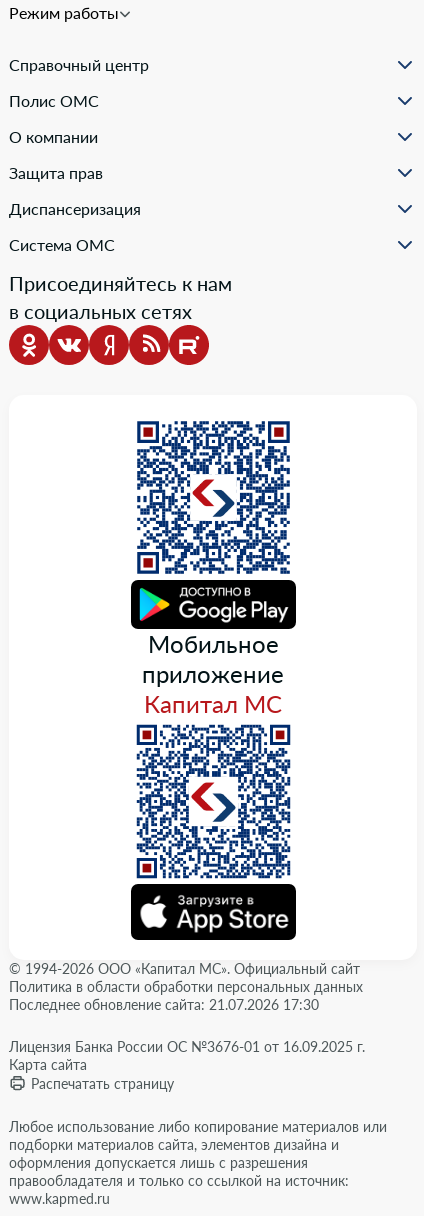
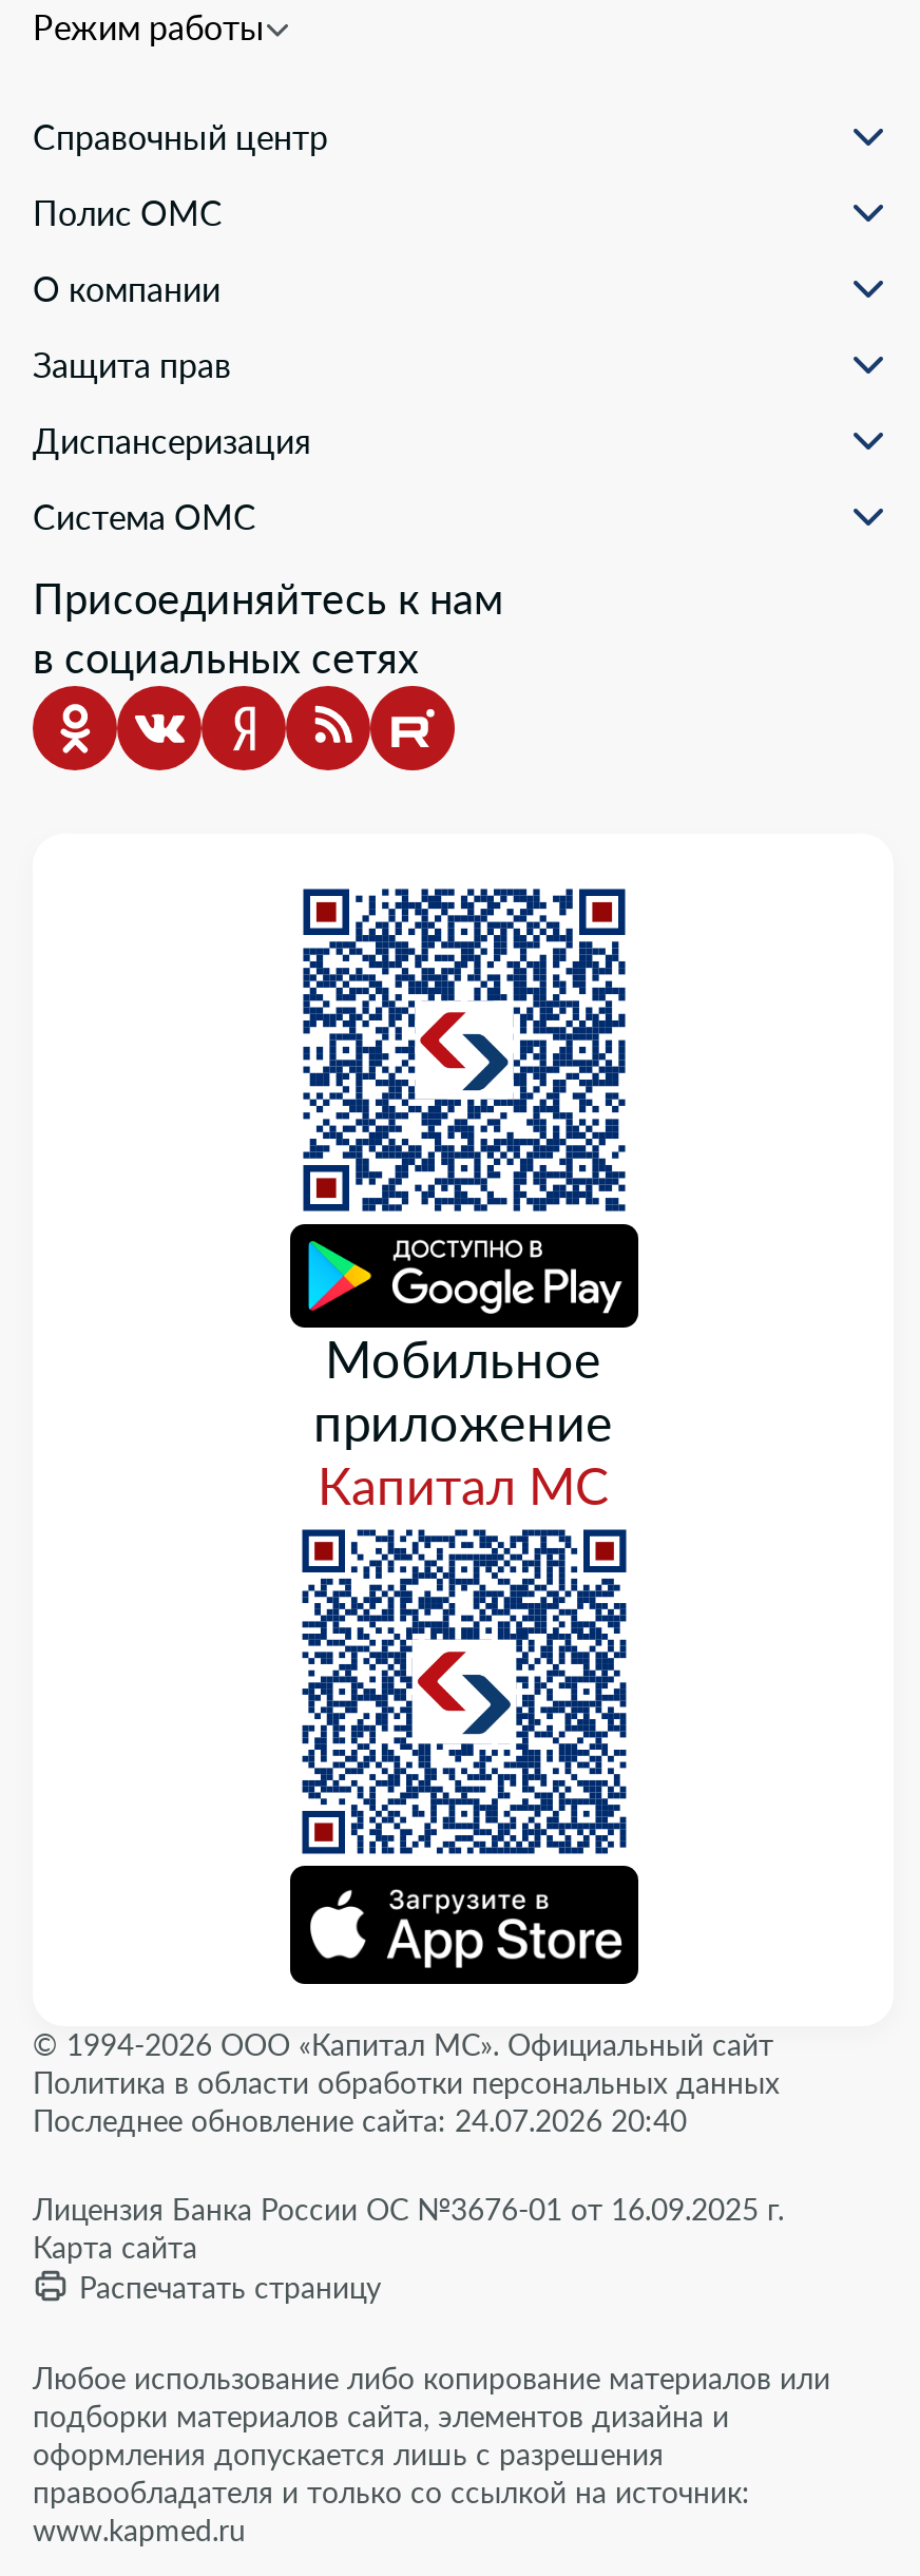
[9,996,319,1013] Последнее обновление сайта: 21.07.2026 17:30 -> [33,2102,687,2138] Последнее обновление сайта: 24.07.2026 20:40

